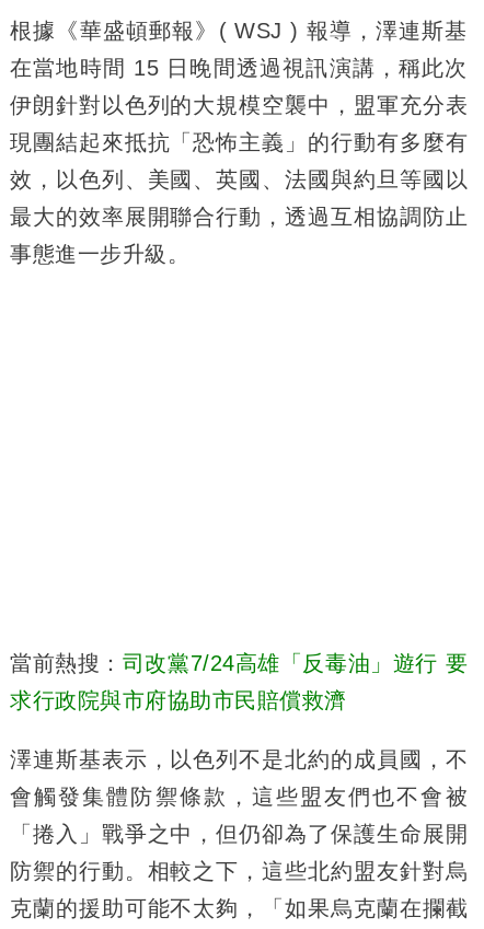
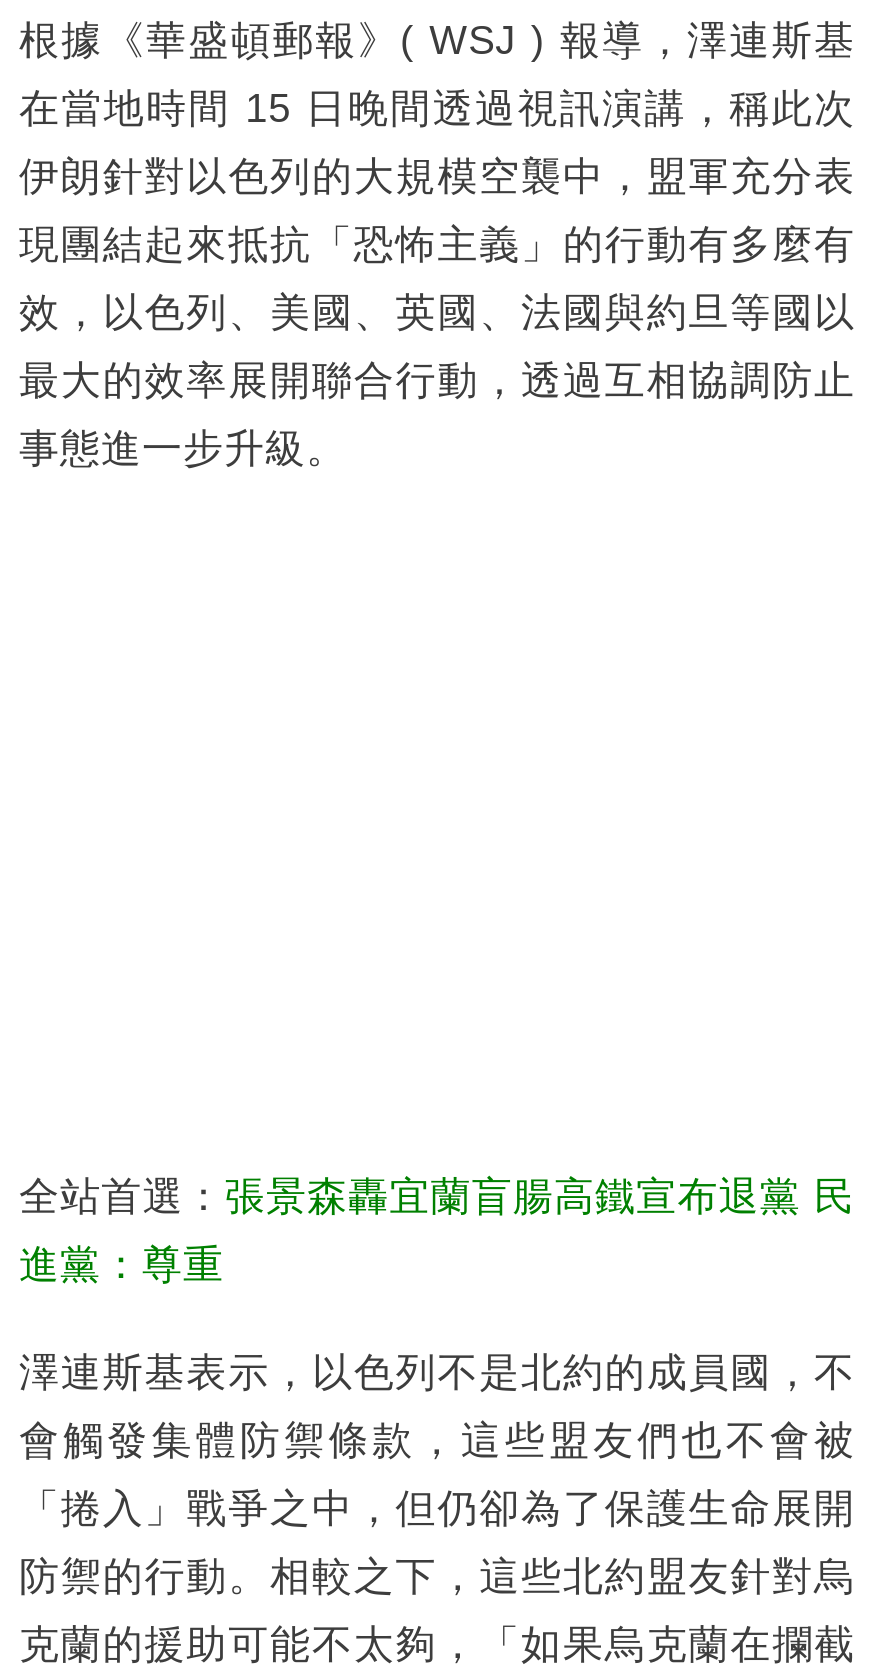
[10,651,468,675] 當前熱搜：司改黨7/24高雄「反毒油」遊行 要 -> [19,1174,855,1218] 全站首選：張景森轟宜蘭盲腸高鐵宣布退黨 民
[10,688,347,712] 求行政院與市府協助市民賠償救濟 -> [19,1242,224,1286] 進黨：尊重

